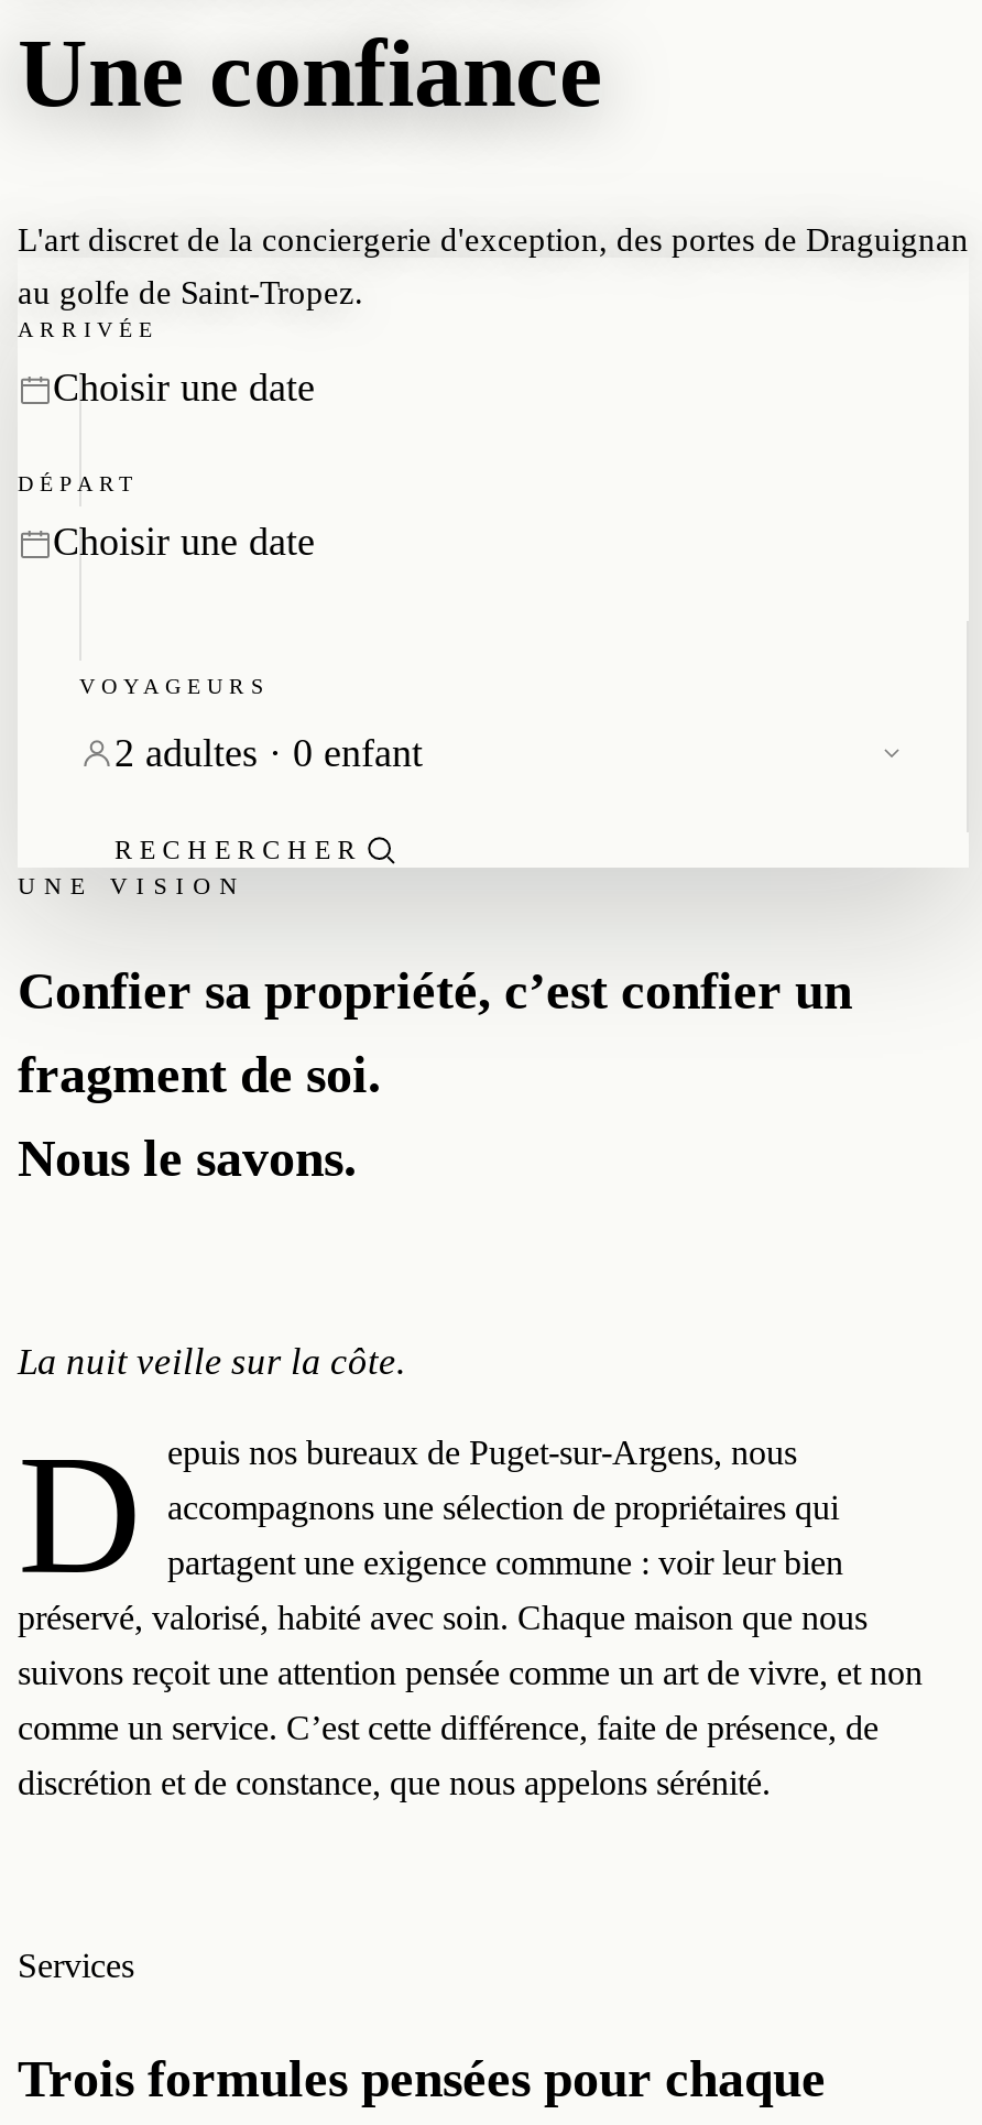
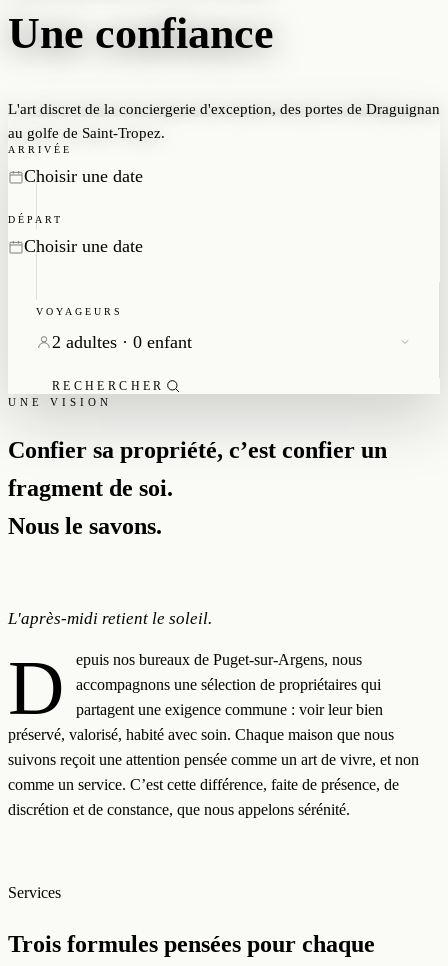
[18,1341,405,1382] La nuit veille sur la côte. -> [8,609,212,628] L'après-midi retient le soleil.

